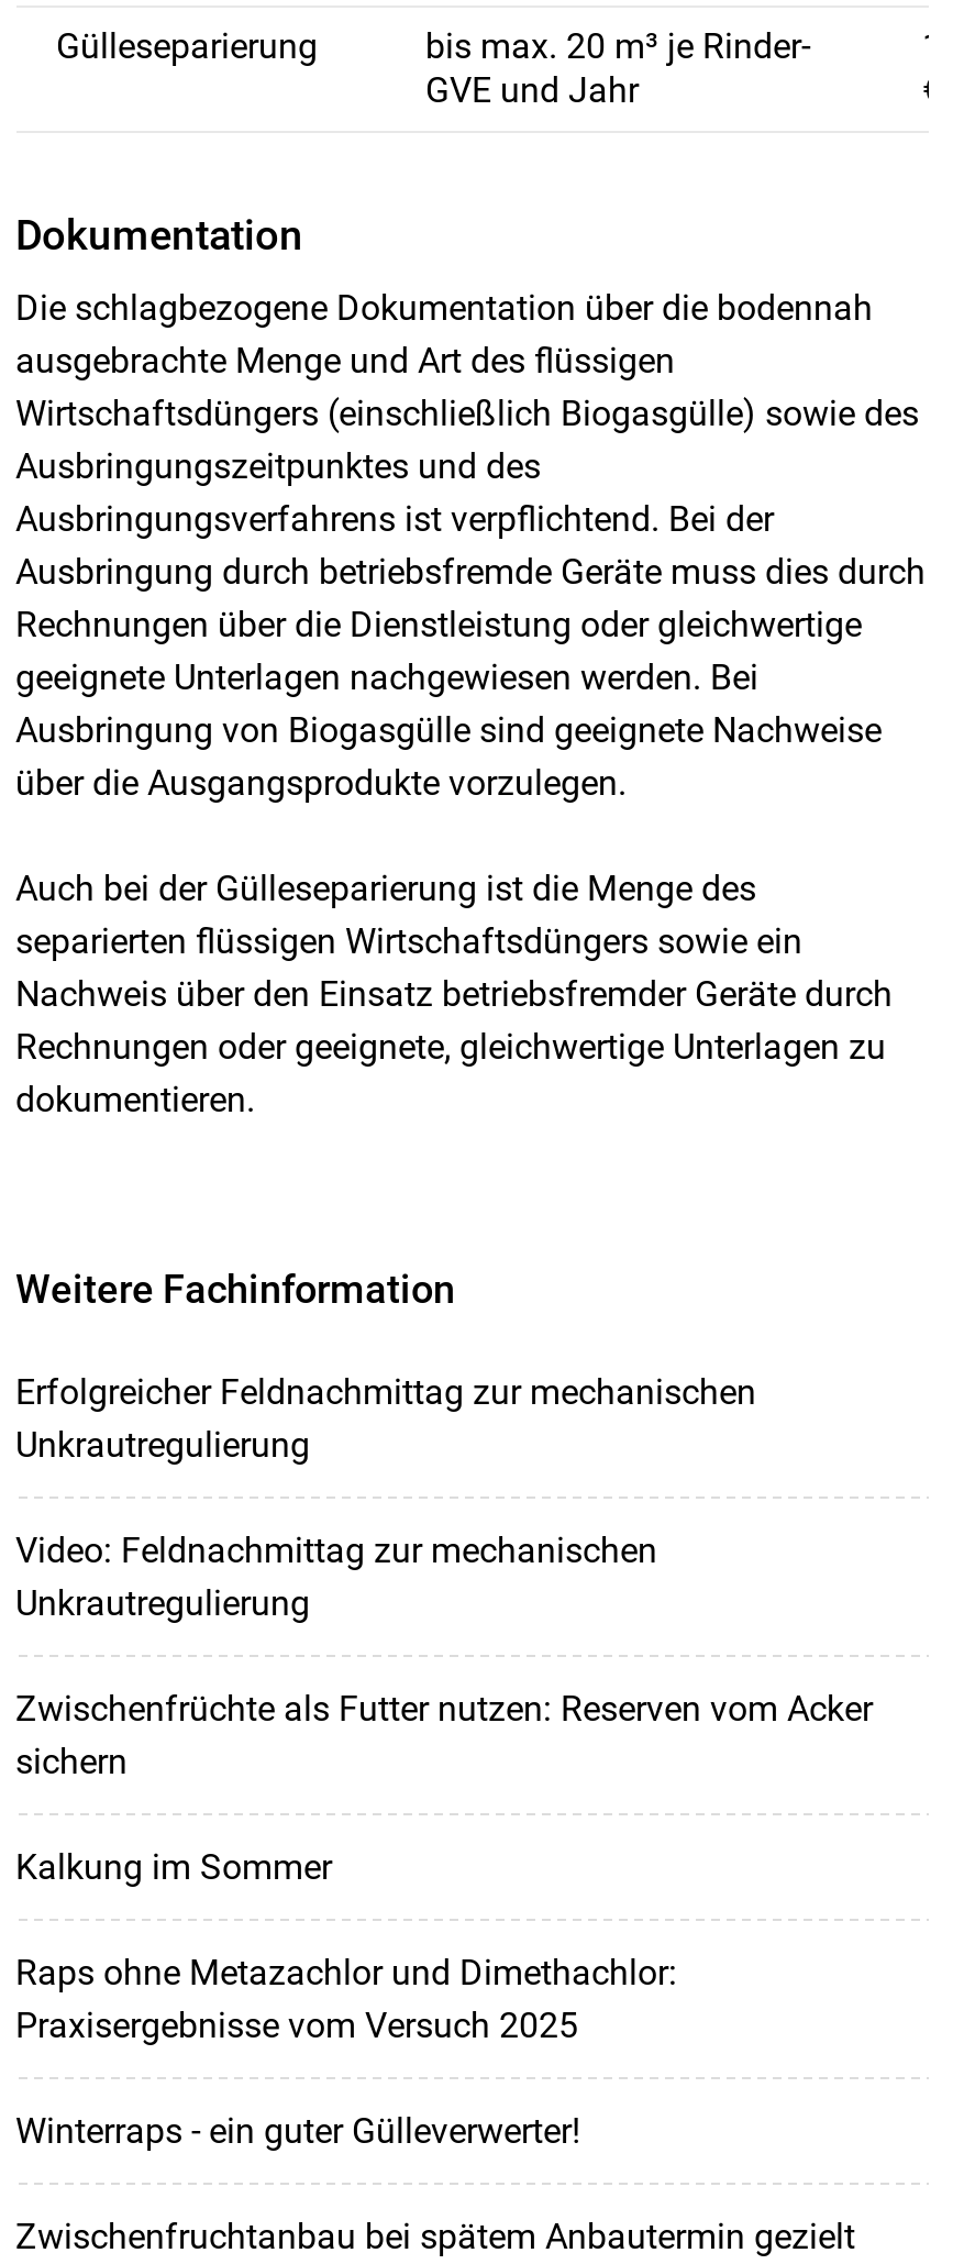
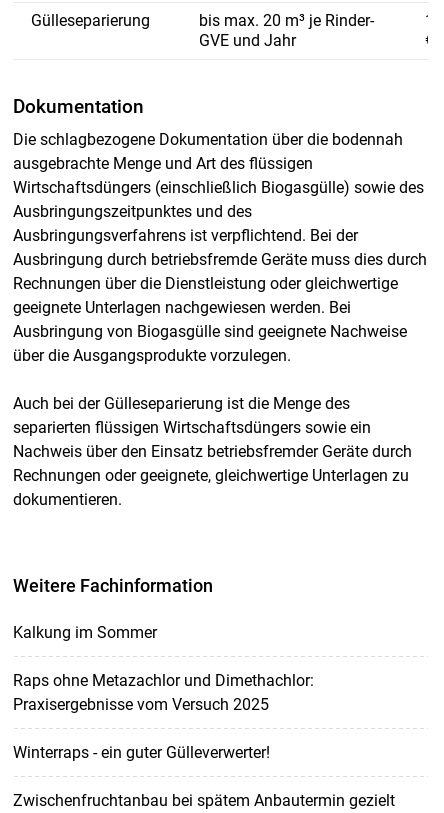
[15,1370,873,1782] Erfolgreicher Feldnachmittag zur mechanischen | Unkrautregulierung | Video: Feldnachmittag zur mechanischen | Unkrautregulierung | Zwischenfrüchte als Futter nutzen: Reserven vom Acker | sichern -> none

